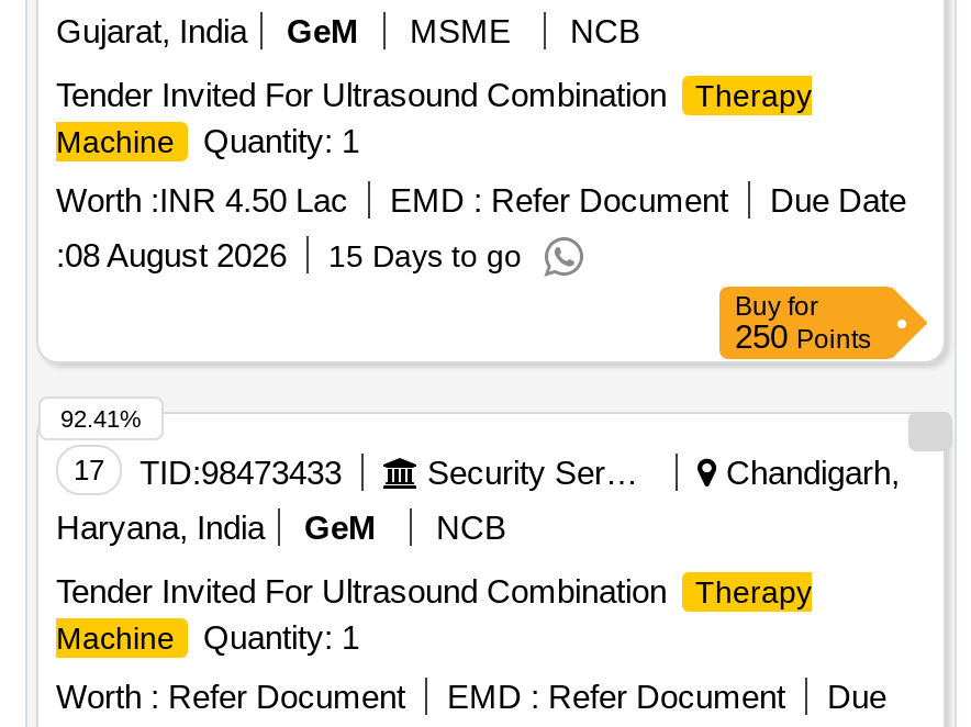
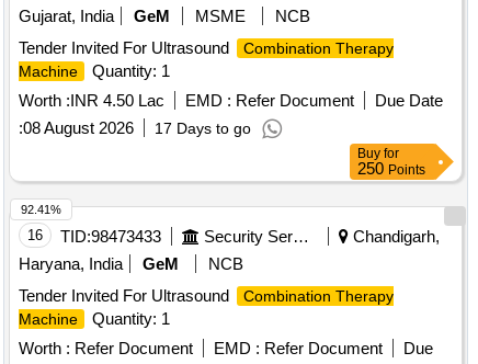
[56,237,522,274] :08 August 2026 15 Days to go -> [19,119,251,137] :08 August 2026 17 Days to go
[74,454,342,491] 17 TID:98473433 -> [27,227,161,246] 16 TID:98473433

